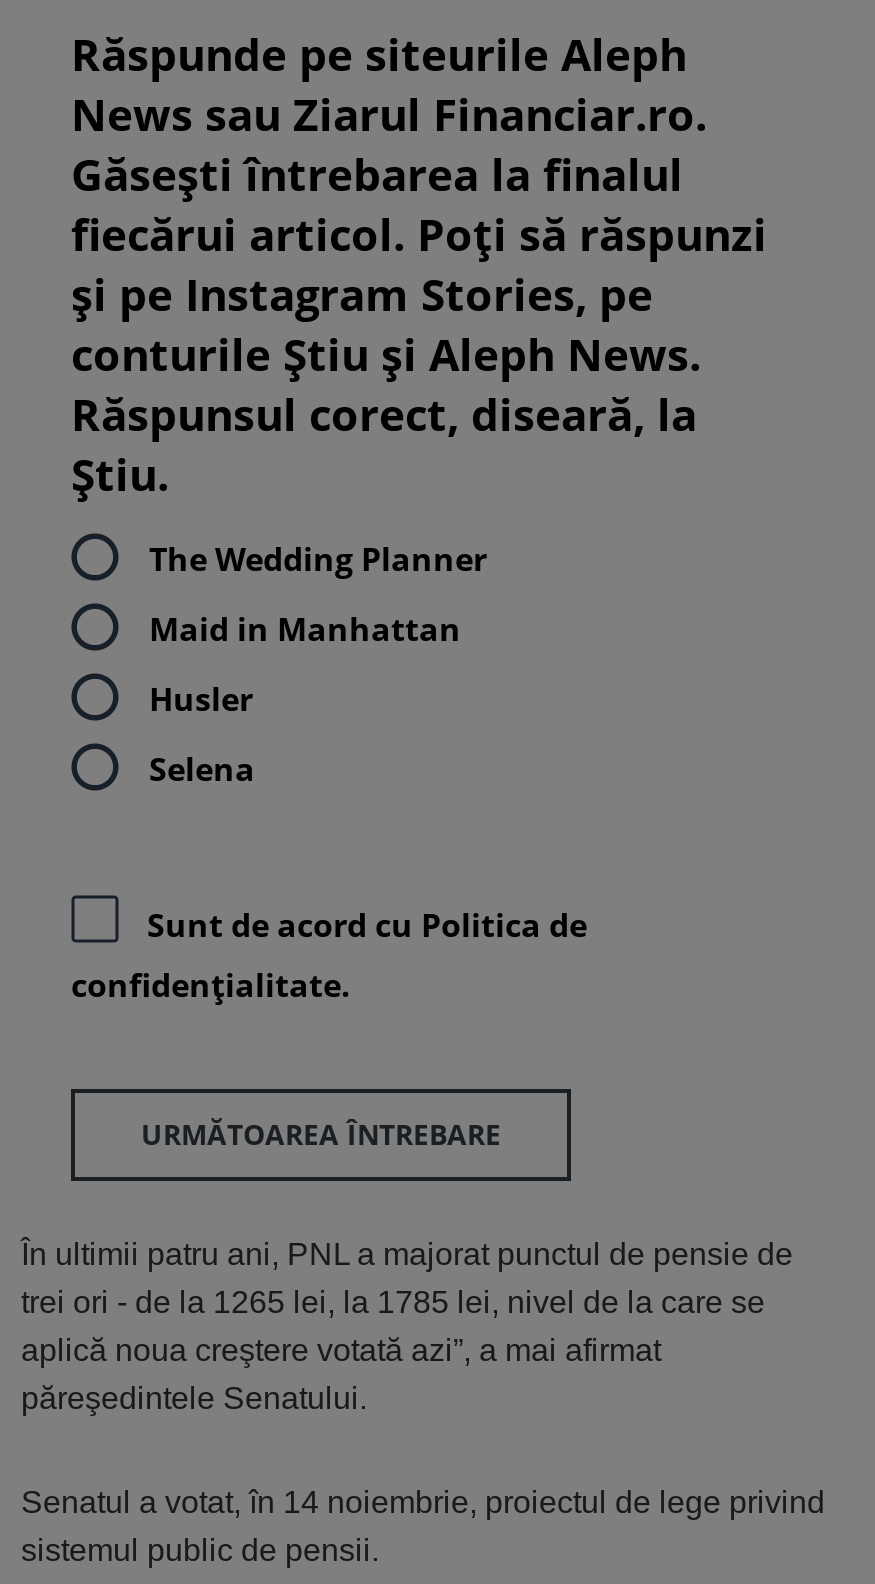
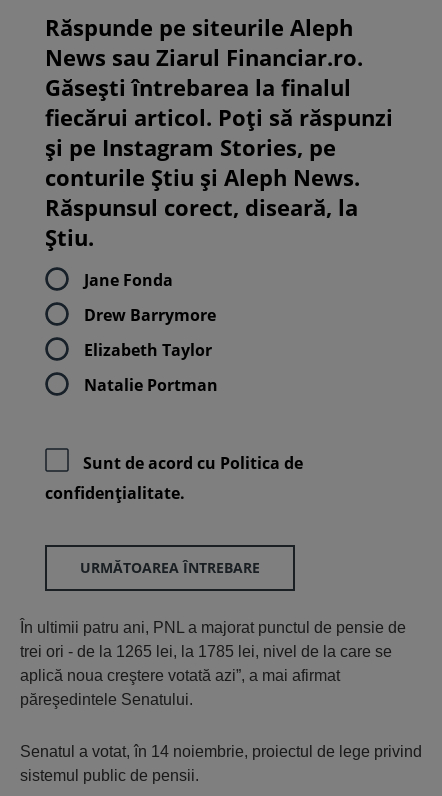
[149,536,487,580] The Wedding Planner -> [84,268,173,290] Jane Fonda
[149,606,461,650] Maid in Manhattan -> [84,303,216,325] Drew Barrymore
[149,676,253,720] Husler -> [84,338,212,360] Elizabeth Taylor
[149,746,255,790] Selena -> [84,373,218,395] Natalie Portman

